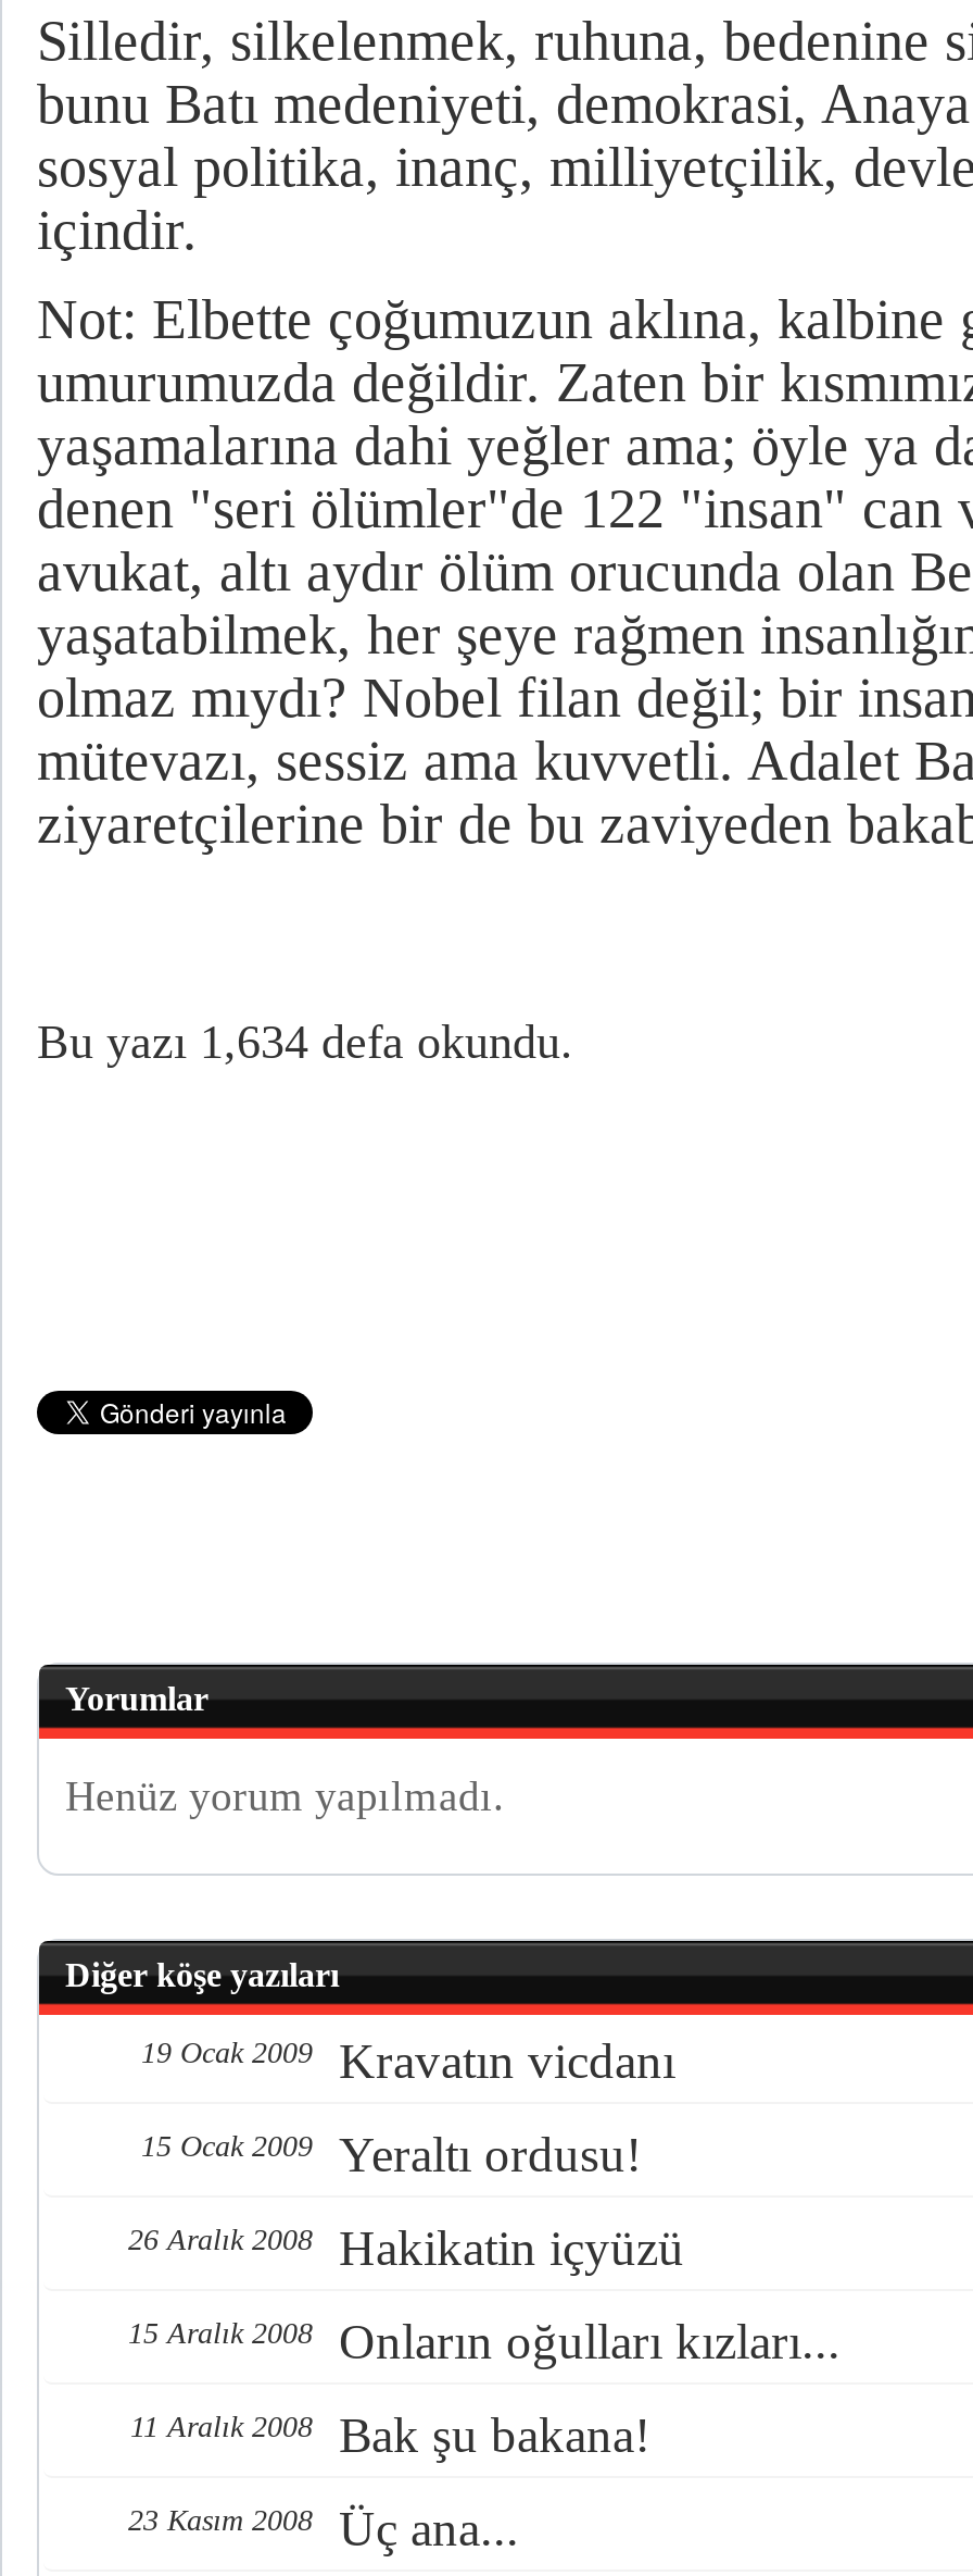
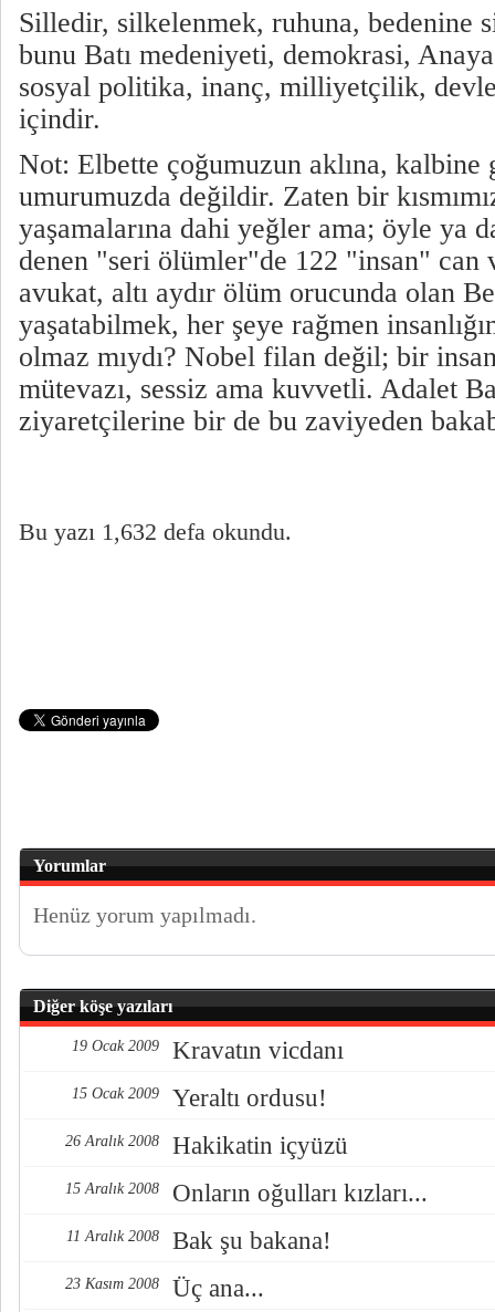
[37,1017,573,1069] Bu yazı 1,634 defa okundu. -> [19,519,292,545] Bu yazı 1,632 defa okundu.

